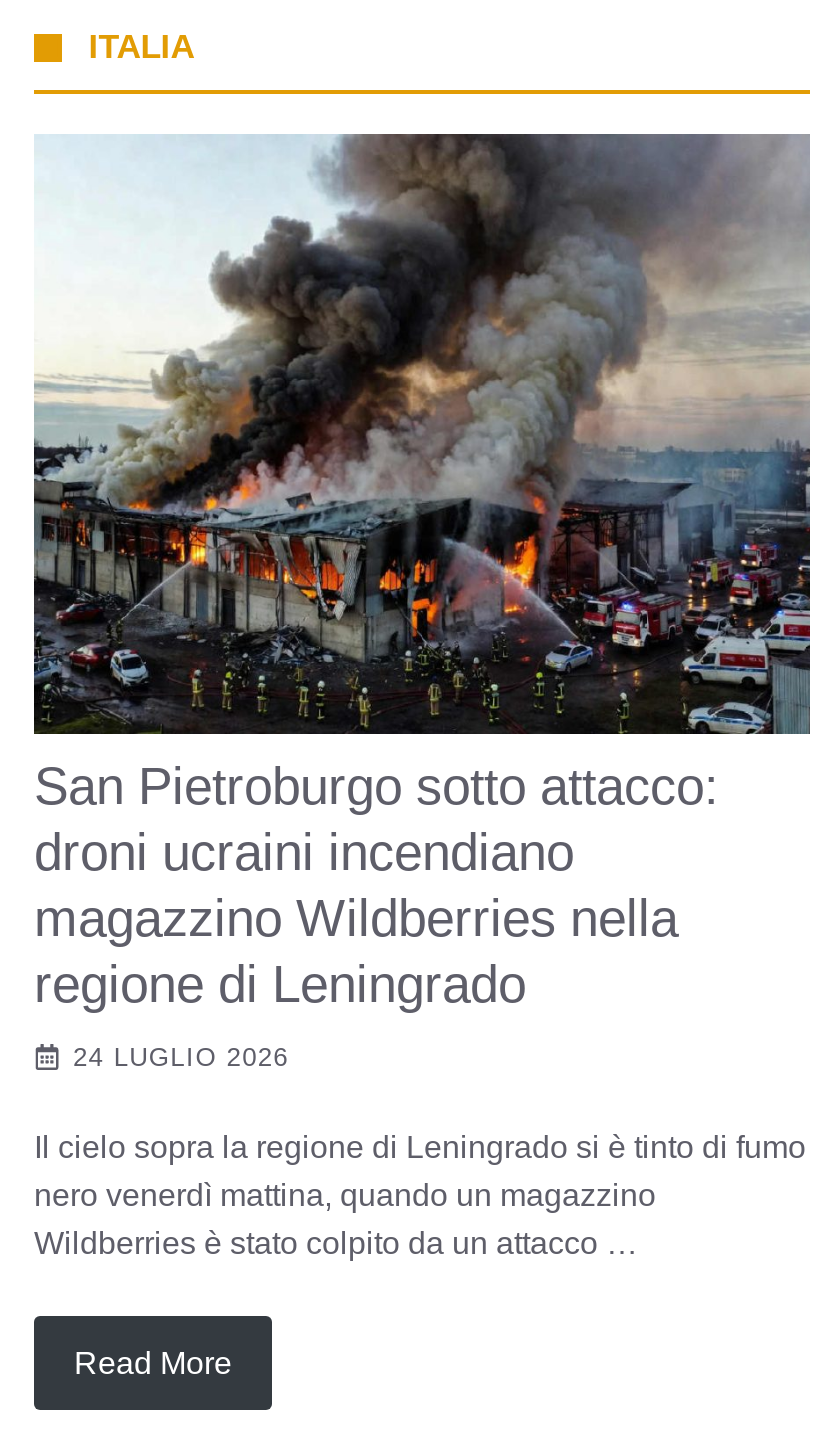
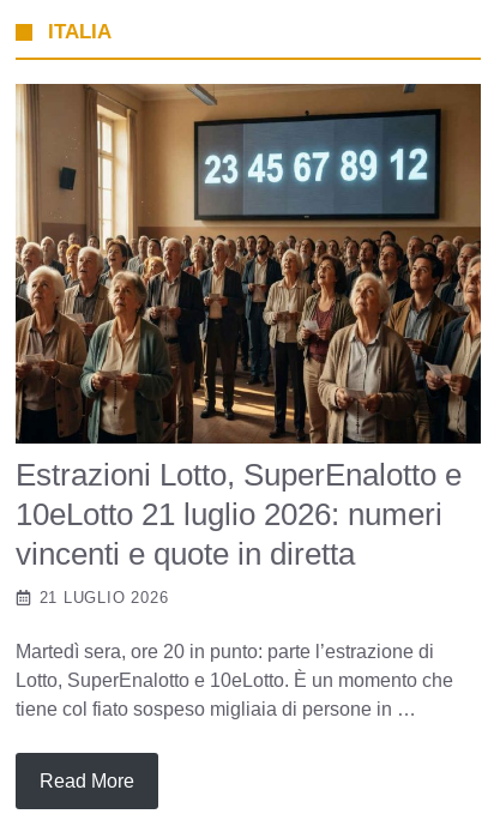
[34,134,812,1014] [image] | San Pietroburgo sotto attacco: | droni ucraini incendiano | magazzino Wildberries nella | regione di Leningrado -> [14,83,482,572] [image] | Estrazioni Lotto, SuperEnalotto e | 10eLotto 21 luglio 2026: numeri | vincenti e quote in diretta
[73,1042,289,1072] 24 LUGLIO 2026 -> [39,589,168,607] 21 LUGLIO 2026
[34,1130,806,1260] Il cielo sopra la regione di Leningrado si è tinto di fumo | nero venerdì mattina, quando un magazzino | Wildberries è stato colpito da un attacco … -> [16,641,453,719] Martedì sera, ore 20 in punto: parte l’estrazione di | Lotto, SuperEnalotto e 10eLotto. È un momento che | tiene col fiato sospeso migliaia di persone in …

